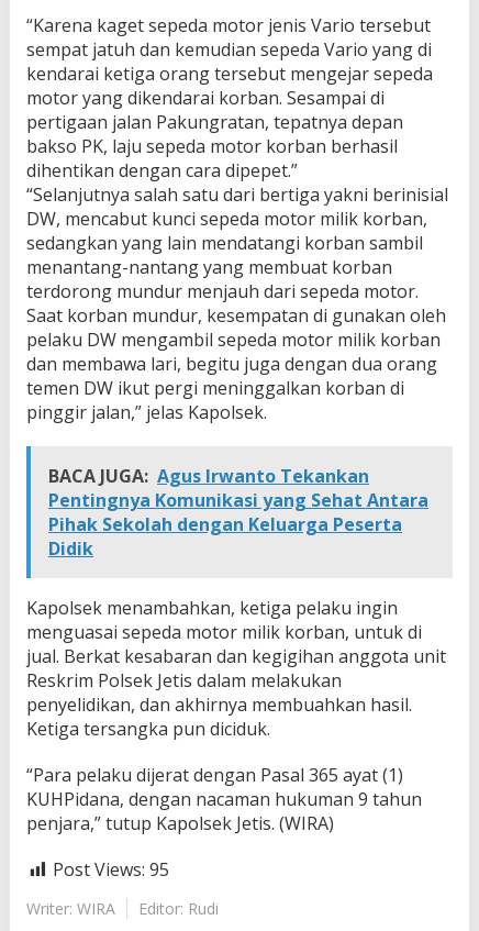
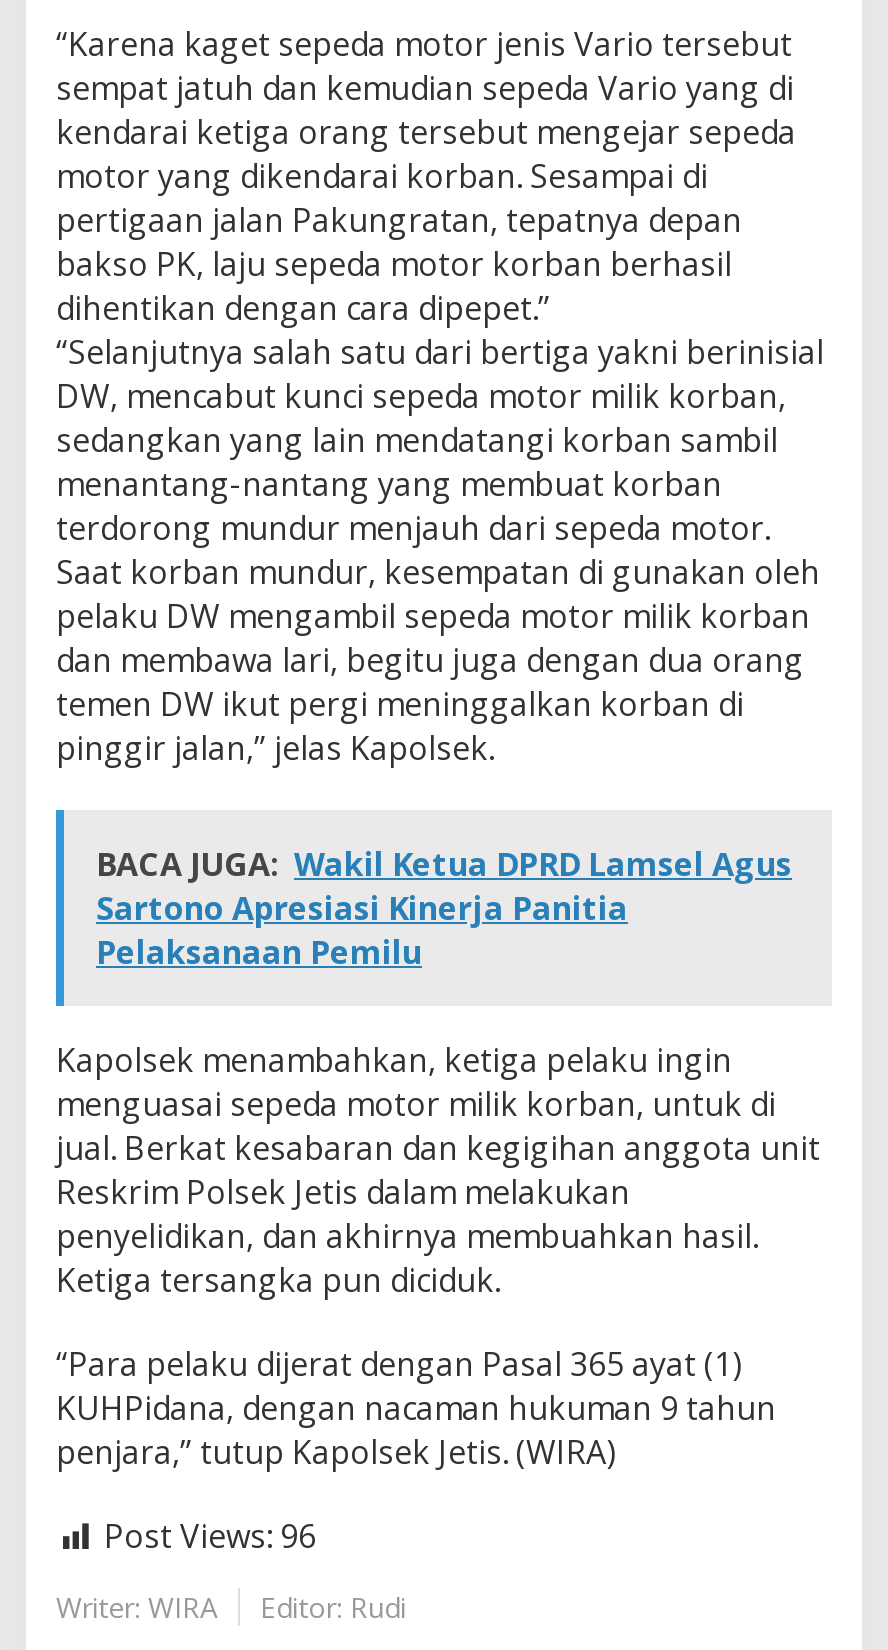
[48,464,428,561] BACA JUGA: Agus Irwanto Tekankan | Pentingnya Komunikasi yang Sehat Antara | Pihak Sekolah dengan Keluarga Peserta | Didik -> [96,842,792,974] BACA JUGA: Wakil Ketua DPRD Lamsel Agus | Sartono Apresiasi Kinerja Panitia | Pelaksanaan Pemilu
[53,857,169,882] Post Views: 95 -> [104,1514,316,1558] Post Views: 96

